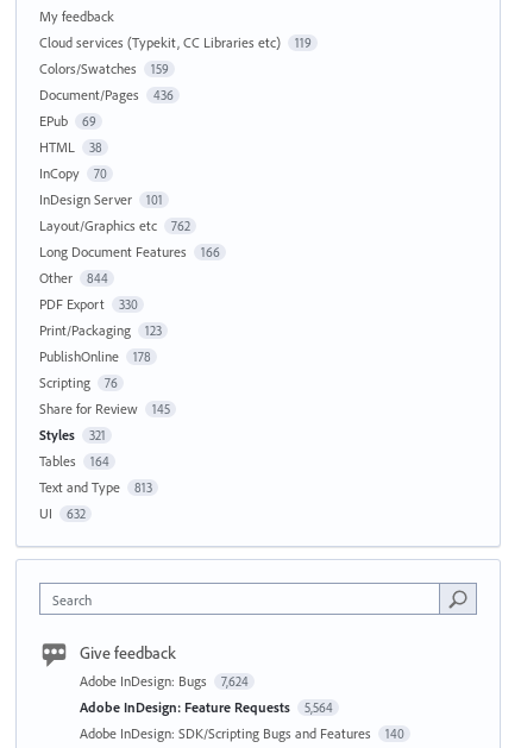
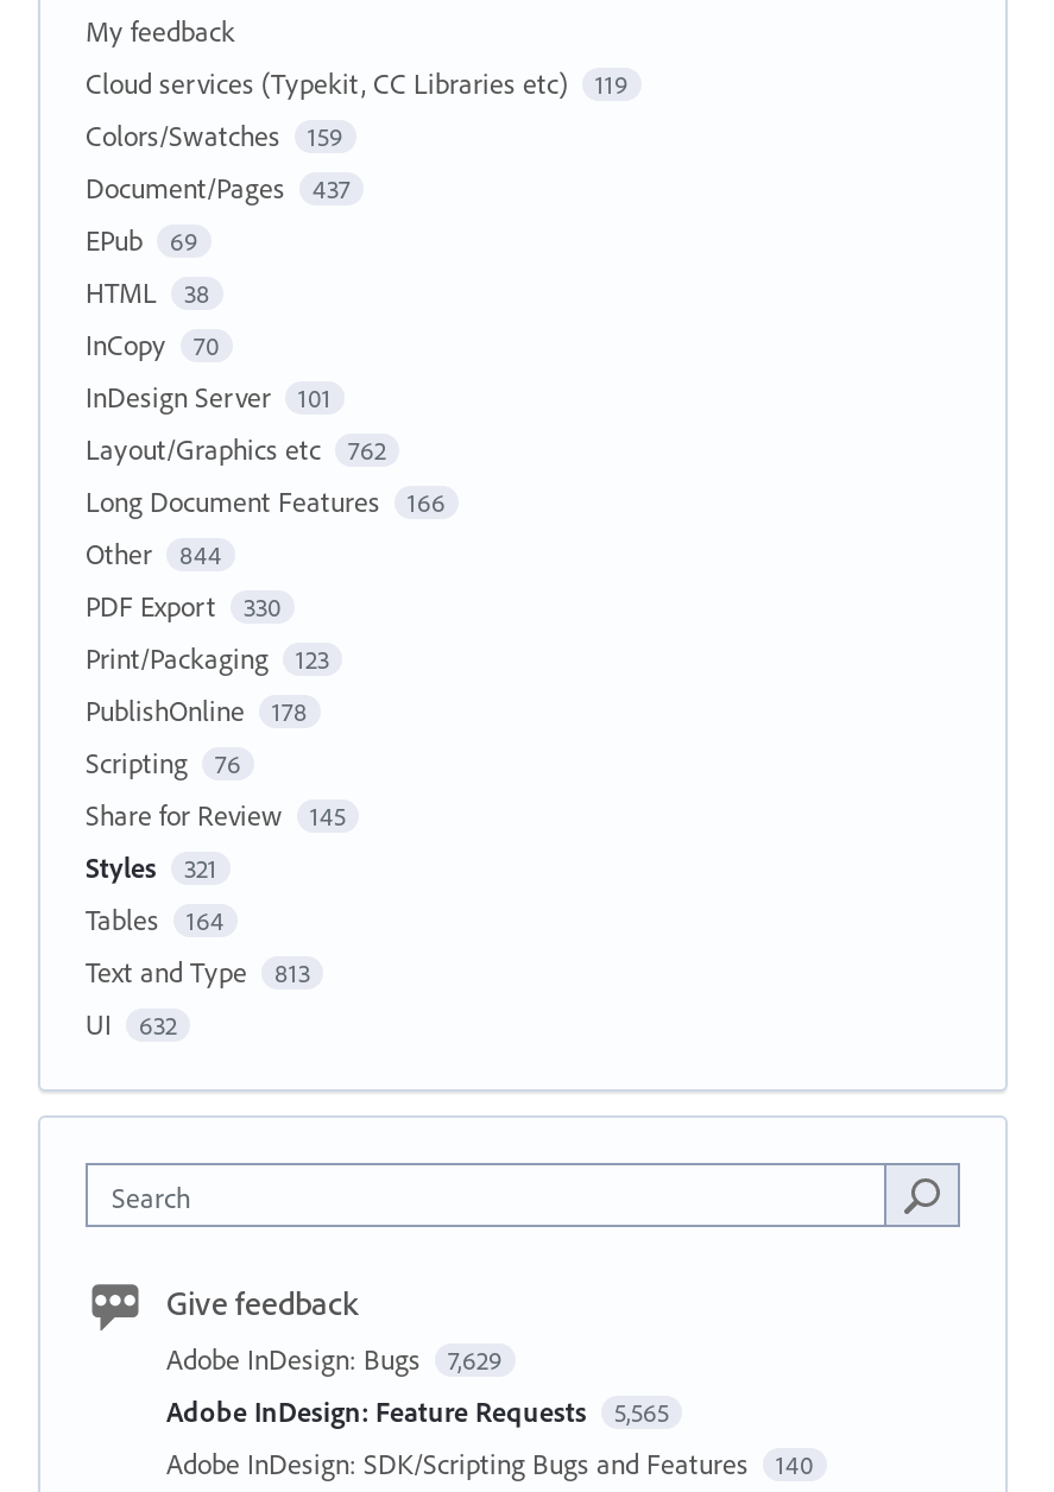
[39,85,173,103] Document/Pages 436 -> [86,169,351,205] Document/Pages 437
[80,672,248,689] Adobe InDesign: Bugs 7,624 -> [166,1340,503,1376] Adobe InDesign: Bugs 7,629
[80,698,332,716] Adobe InDesign: Feature Requests 5,564 -> [166,1393,669,1428] Adobe InDesign: Feature Requests 5,565

